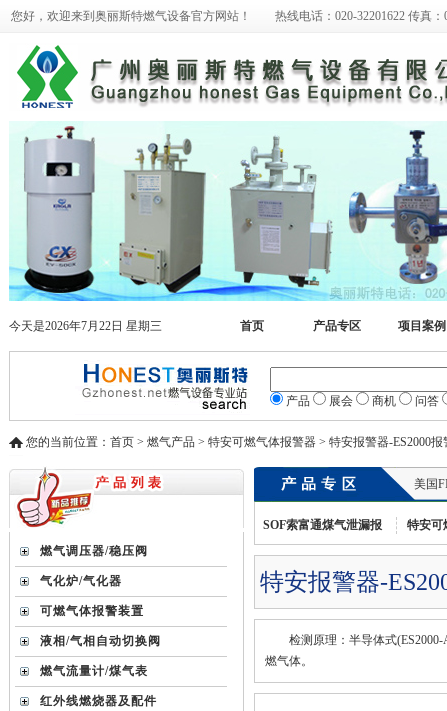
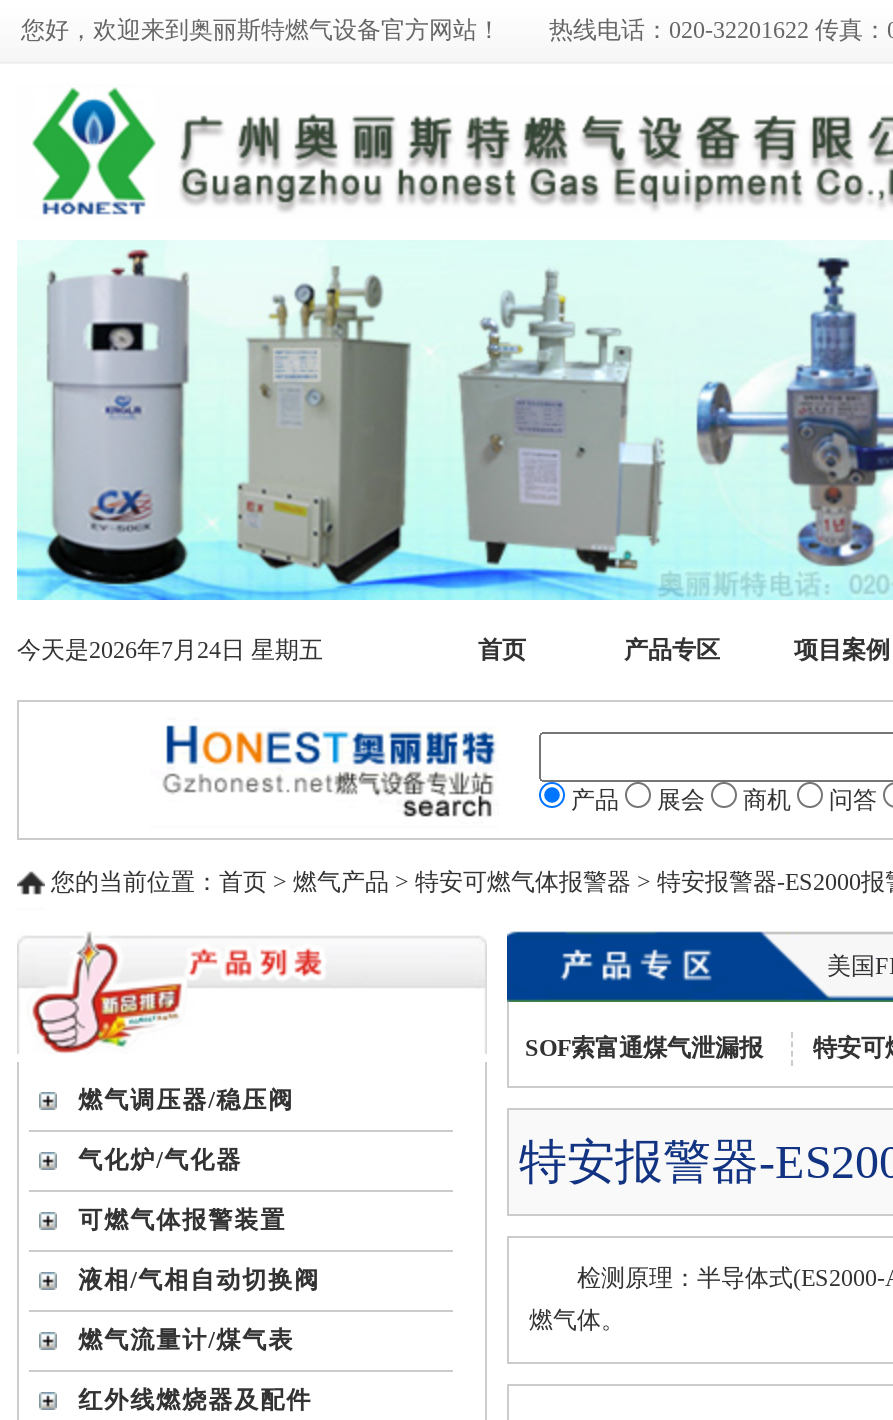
[9,319,162,333] 今天是2026年7月22日 星期三 -> [17,636,323,664] 今天是2026年7月24日 星期五

